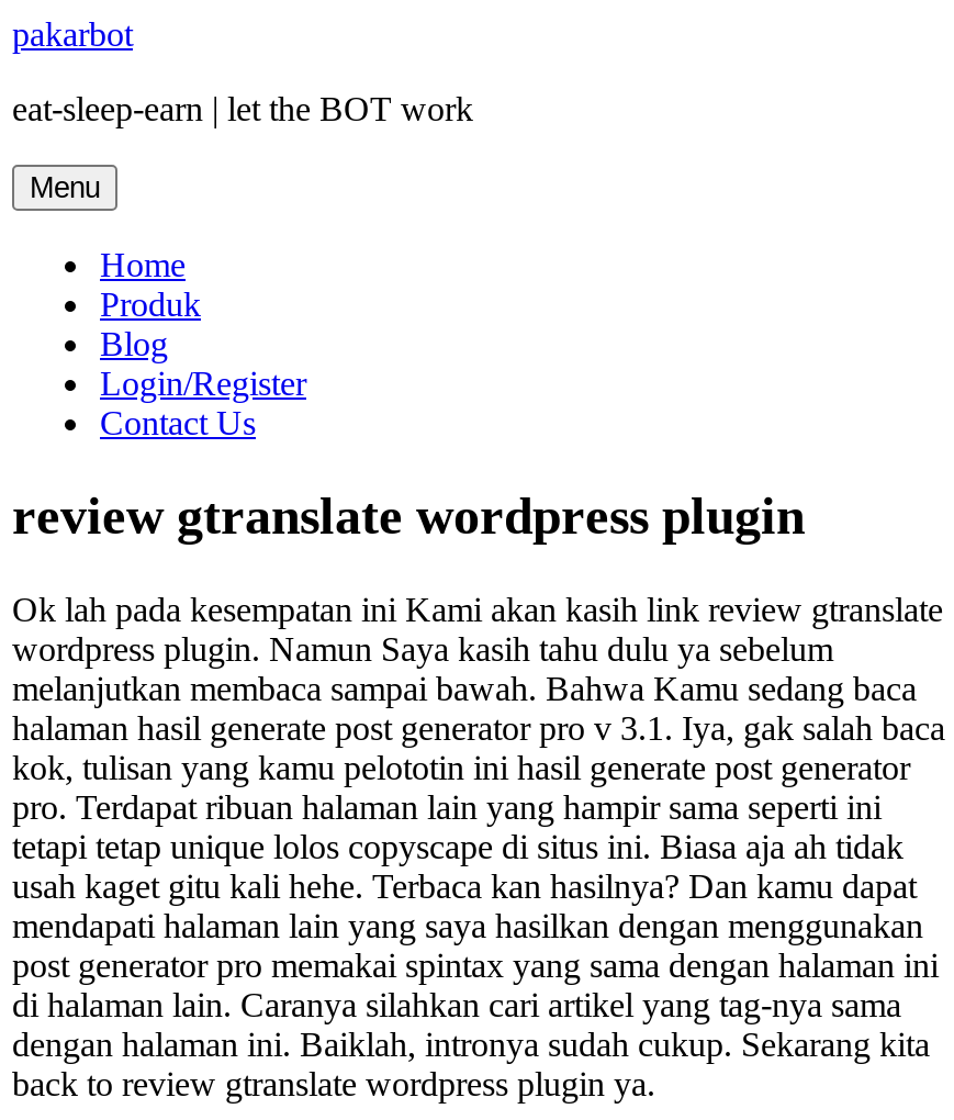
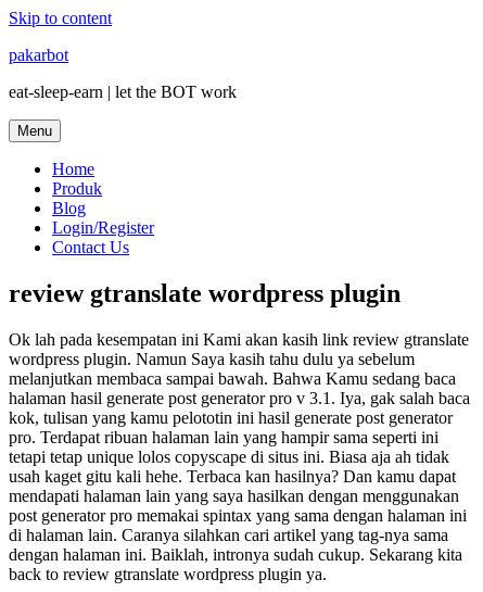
none -> [9,9,112,27] Skip to content

